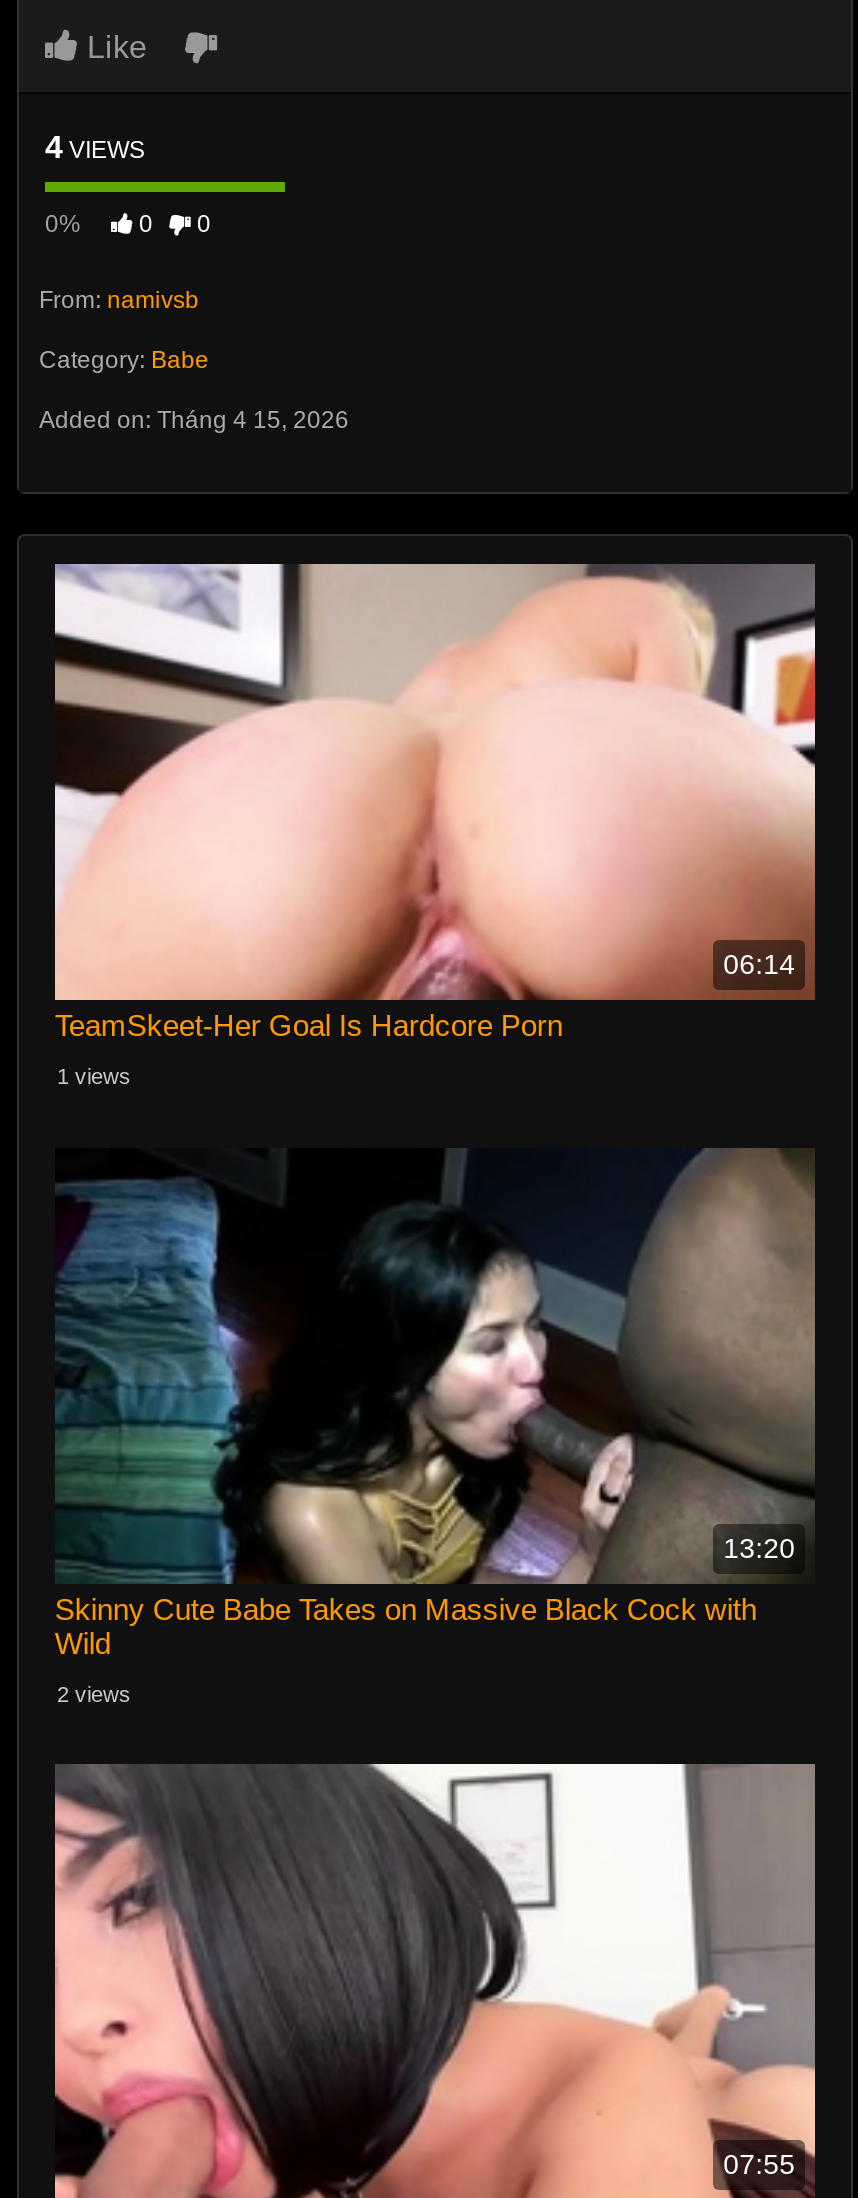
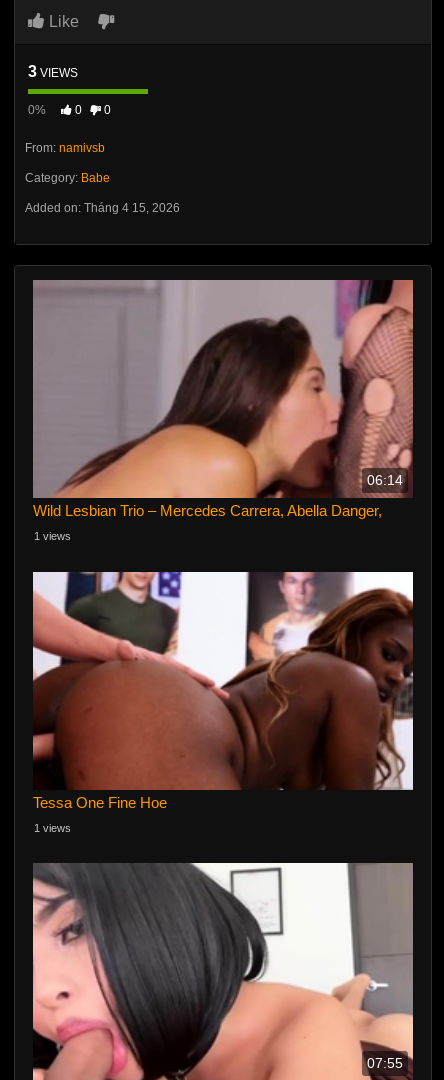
[45,130,145,164] 4 VIEWS -> [28,63,78,80] 3 VIEWS
[53,564,817,1043] [image] | TeamSkeet-Her Goal Is Hardcore Porn -> [32,279,414,519] [image] | Wild Lesbian Trio – Mercedes Carrera, Abella Danger,
[55,1148,815,1705] [image] | 13:20 | Skinny Cute Babe Takes on Massive Black Cock with | Wild | 2 views -> [32,571,414,834] [image] | Tessa One Fine Hoe | 1 views

